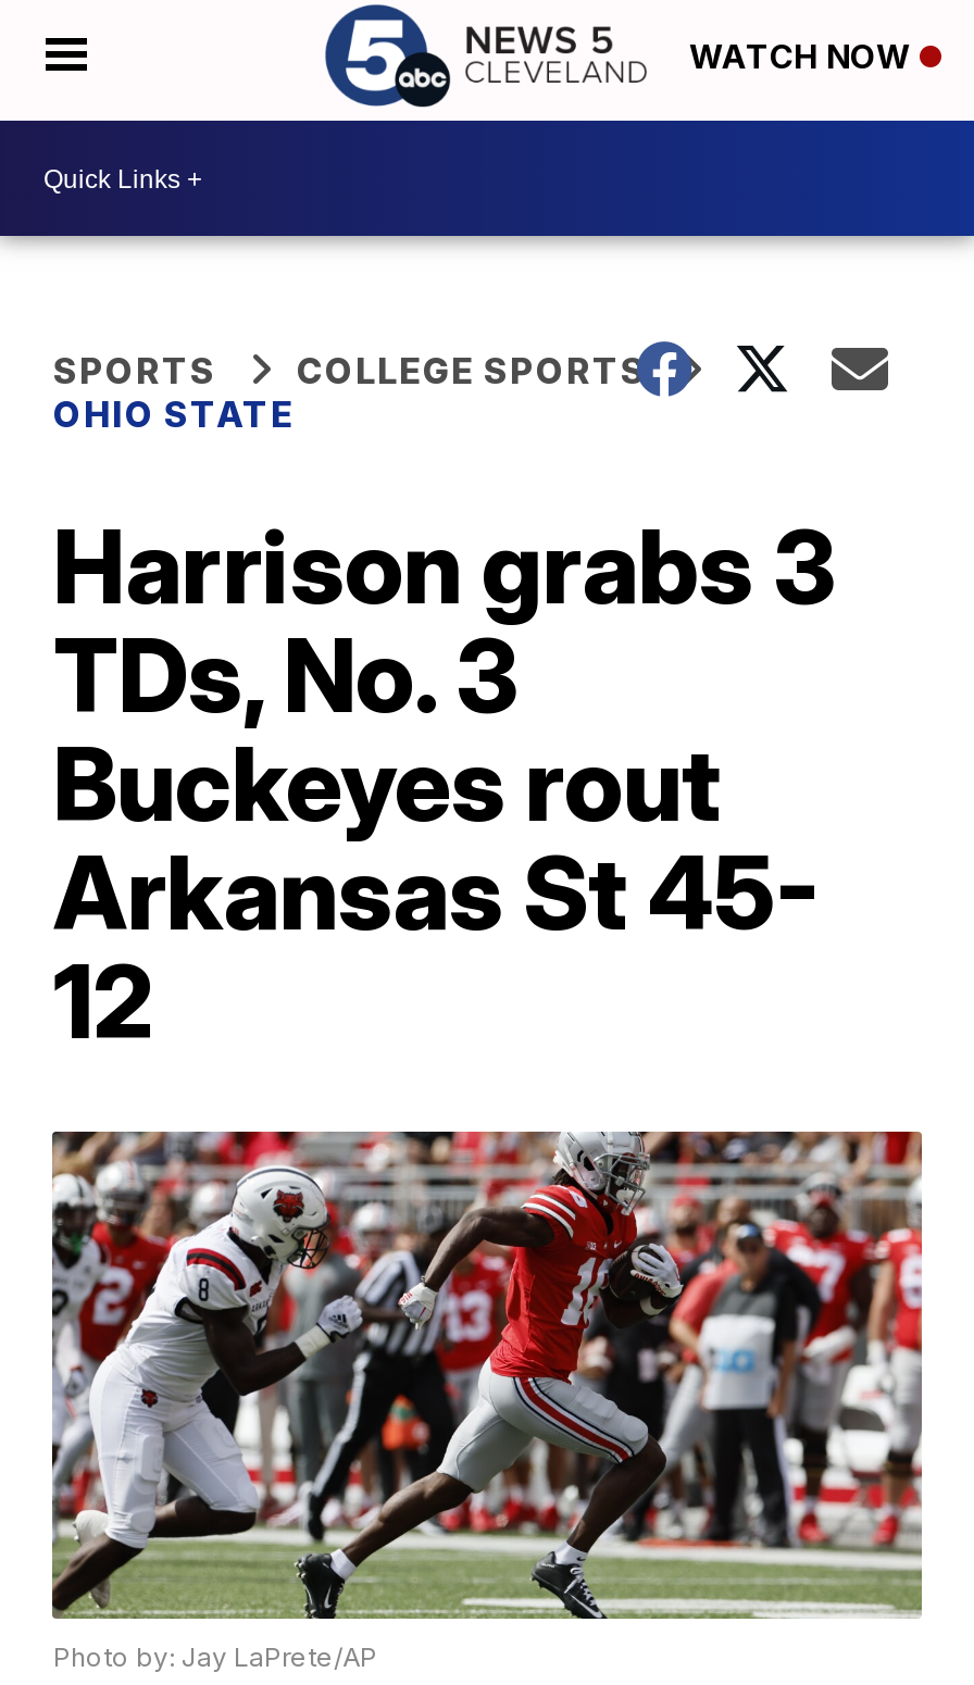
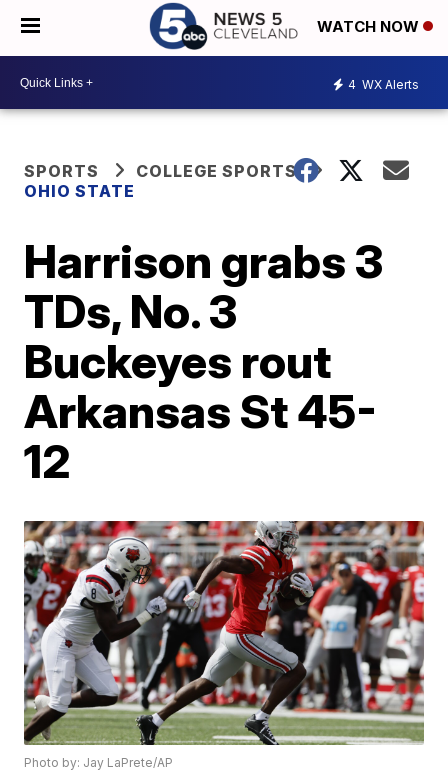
none -> [348,76,419,91] 4 WX Alerts

